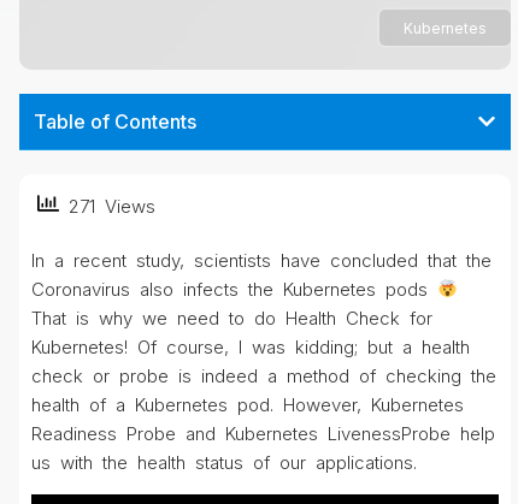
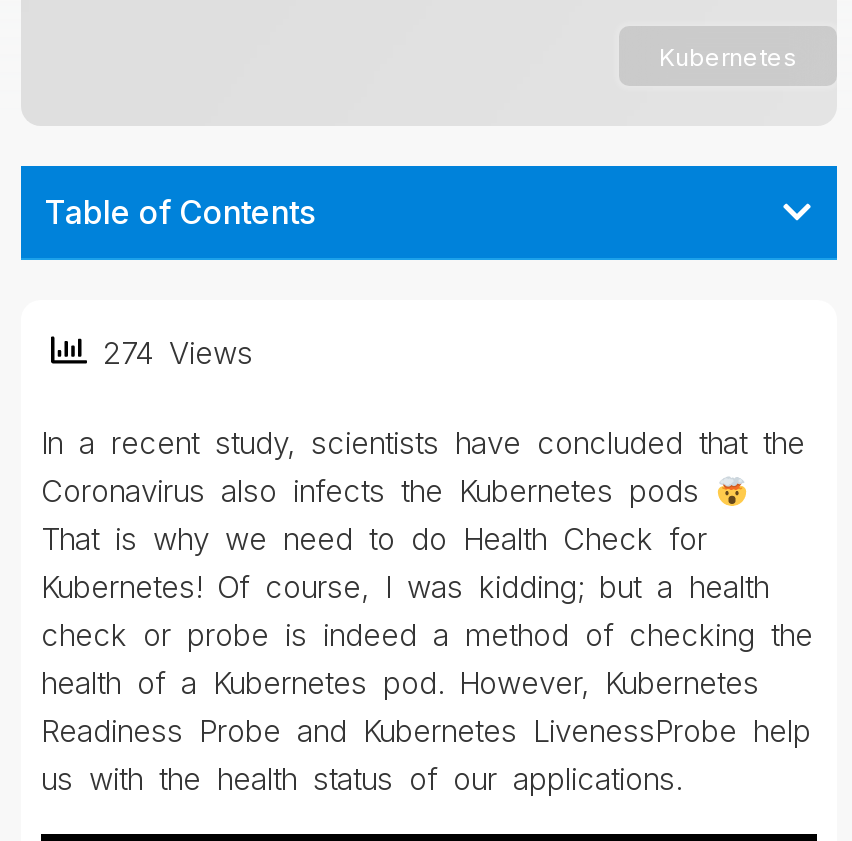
[59,195,155,218] 271 Views -> [87,335,253,373] 274 Views

